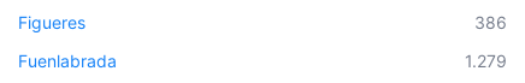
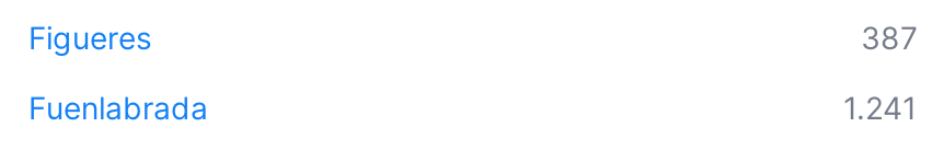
[474,12,507,32] 386 -> [861,18,918,55] 387
[465,50,507,70] 1.279 -> [843,88,918,125] 1.241

